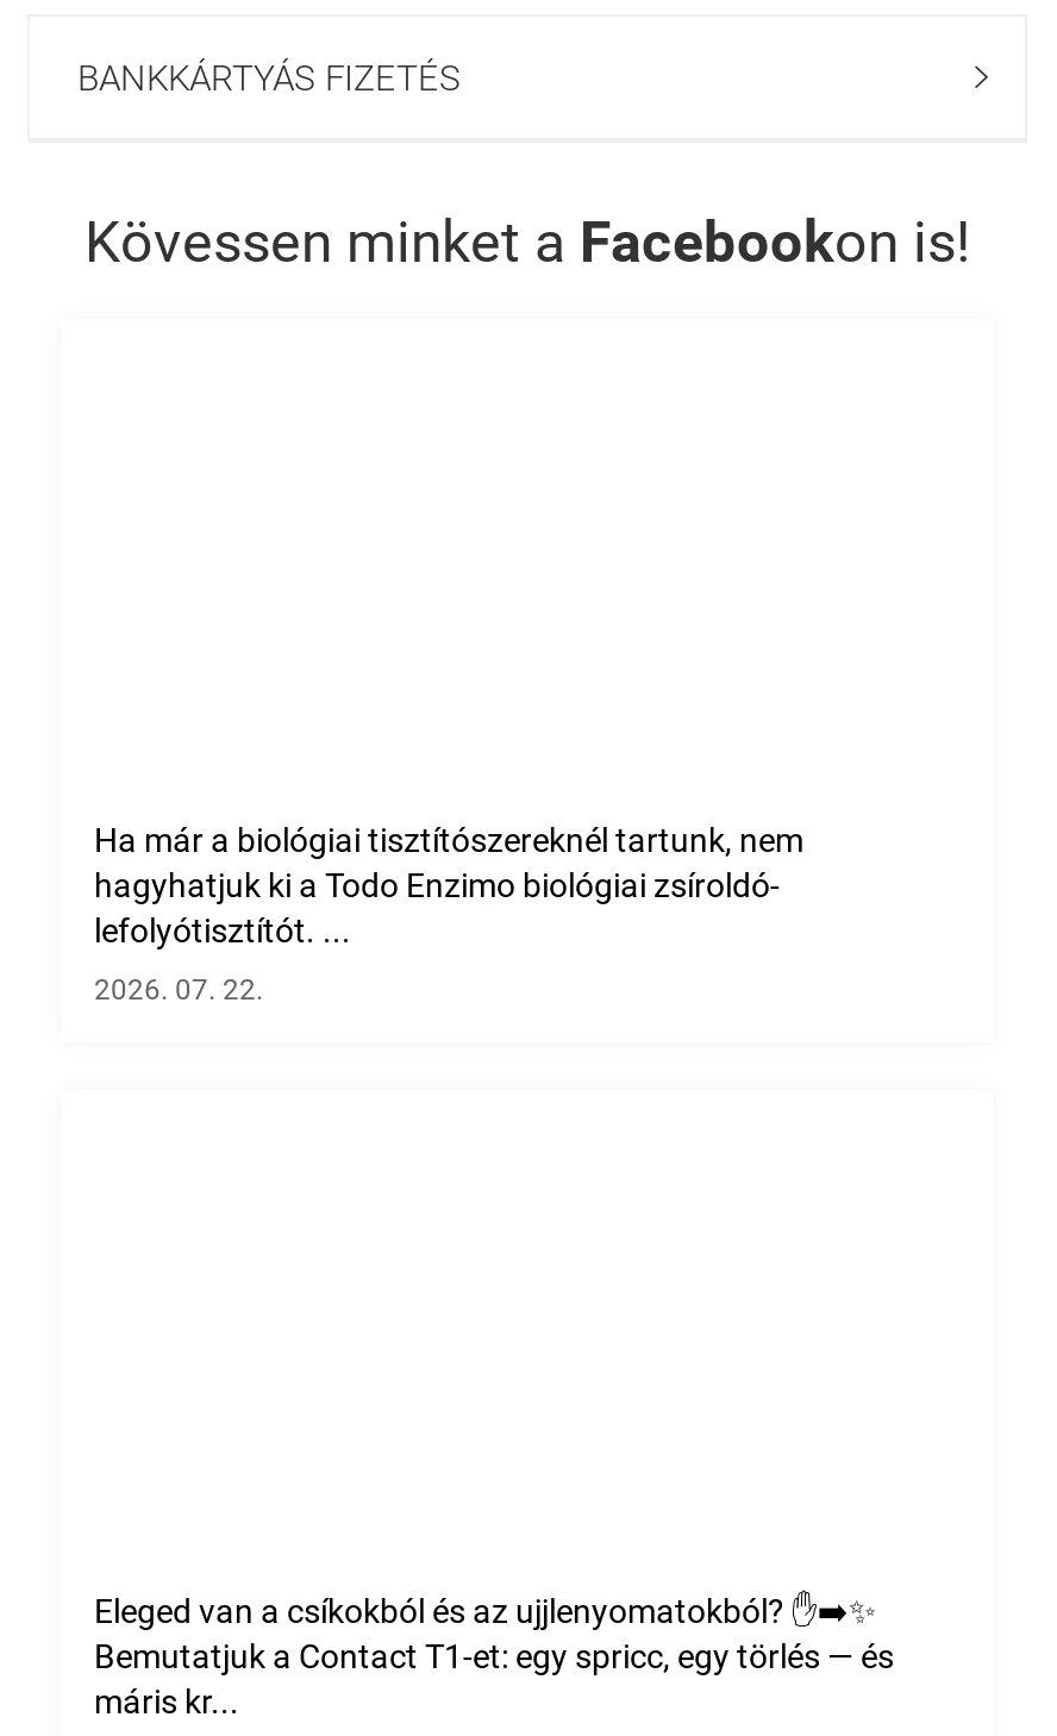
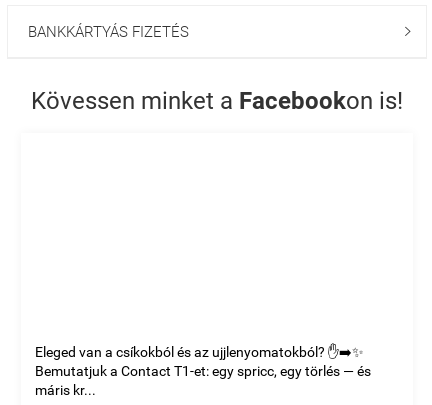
[94,821,803,1007] Ha már a biológiai tisztítószereknél tartunk, nem | hagyhatjuk ki a Todo Enzimo biológiai zsíroldó- | lefolyótisztítót. ... | 2026. 07. 22. -> none

